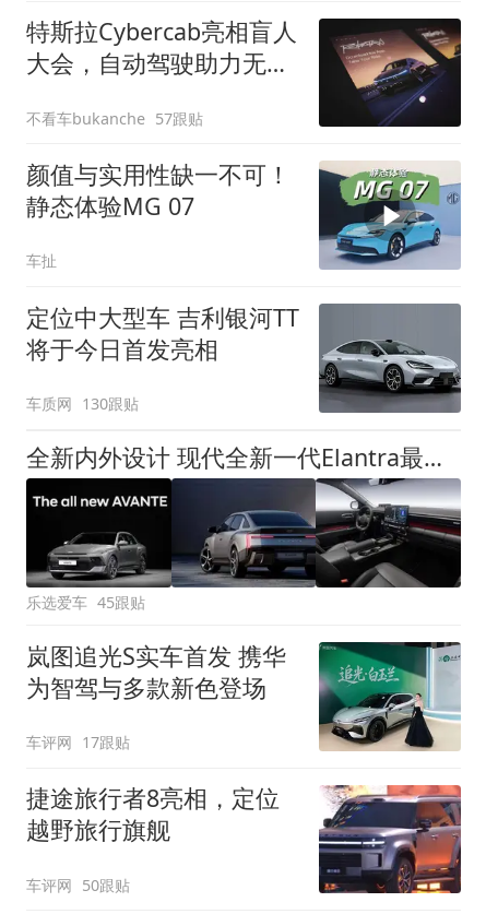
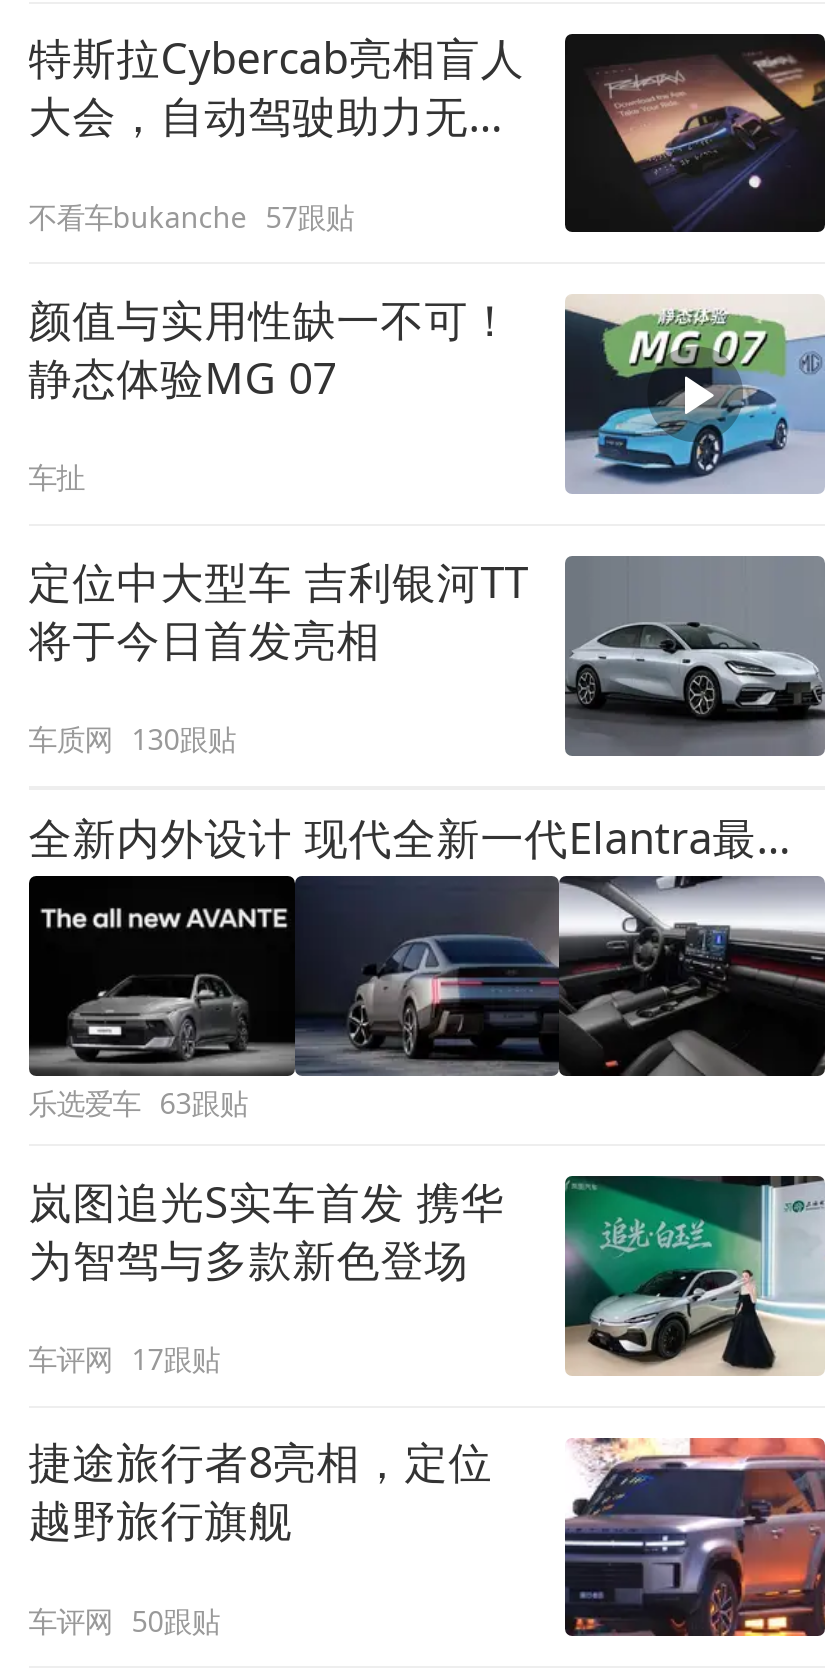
[26,592,146,613] 乐选爱车 45跟贴 -> [28,1085,248,1123] 乐选爱车 63跟贴

